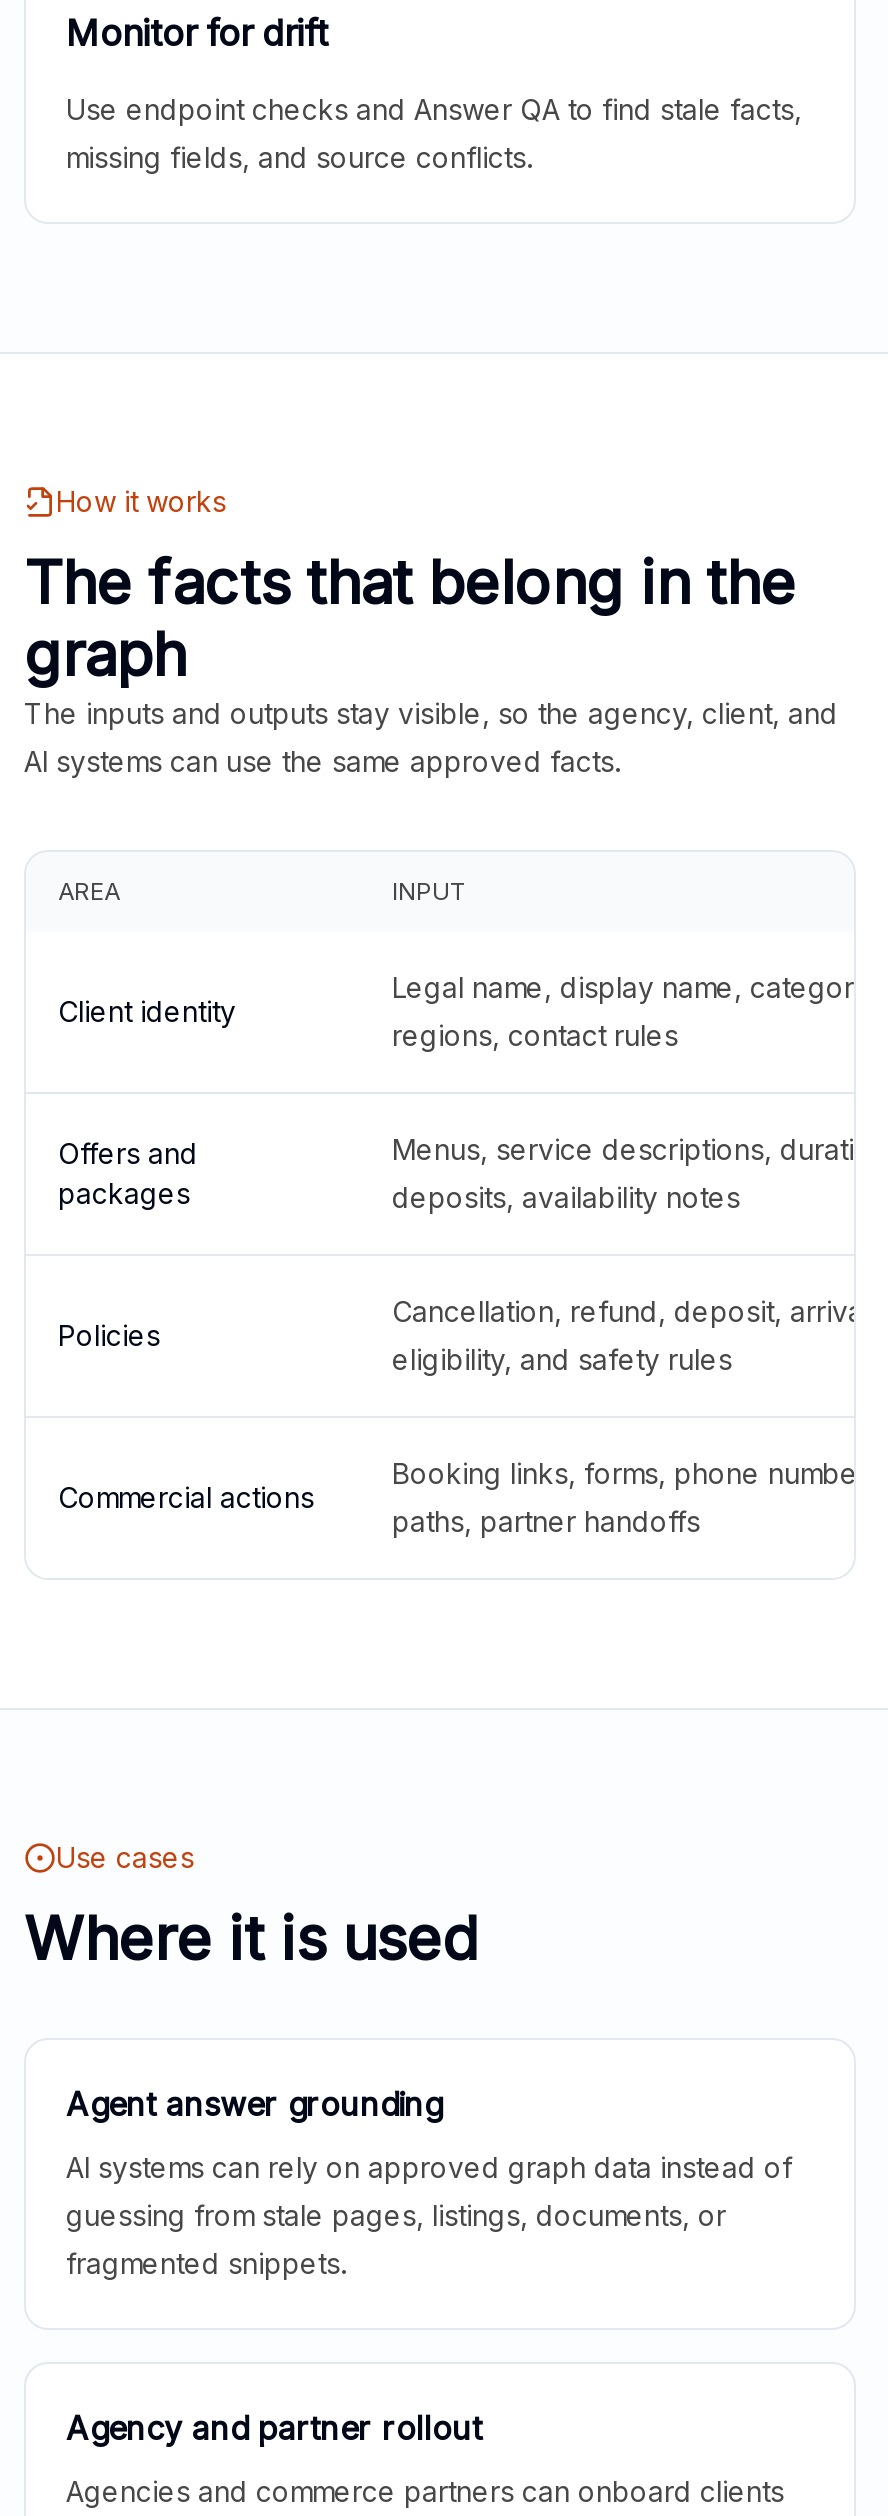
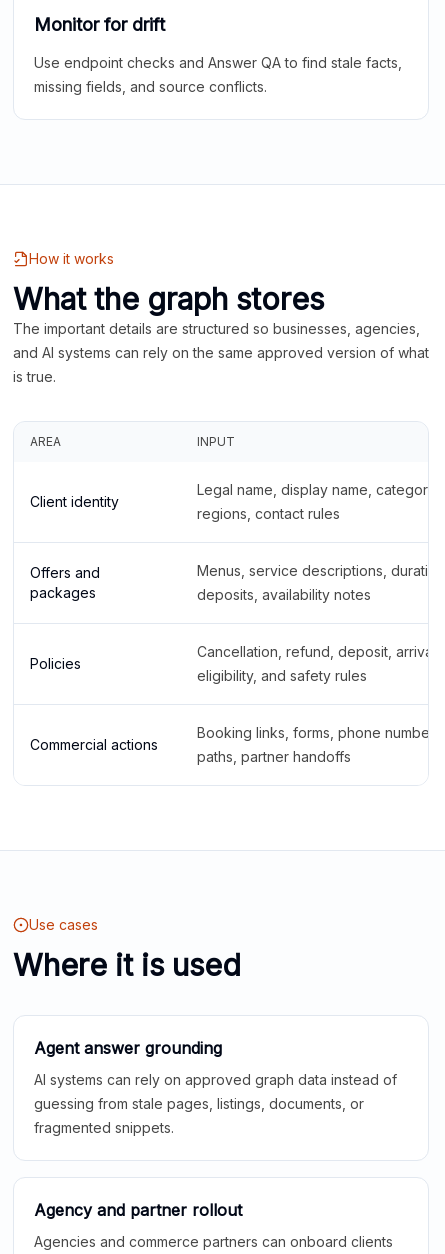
[24,546,838,778] The facts that belong in the | graph | The inputs and outputs stay visible, so the agency, client, and | AI systems can use the same approved facts. -> [13,281,429,385] What the graph stores | The important details are structured so businesses, agencies, | and AI systems can rely on the same approved version of what | is true.

